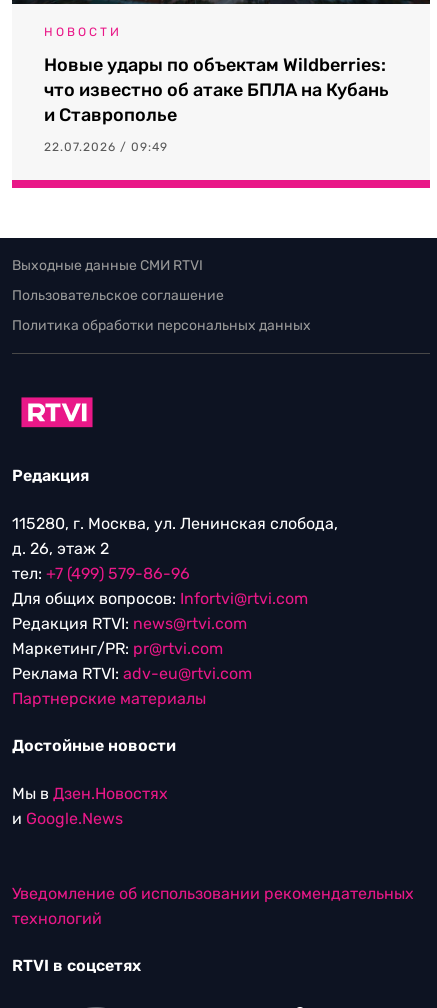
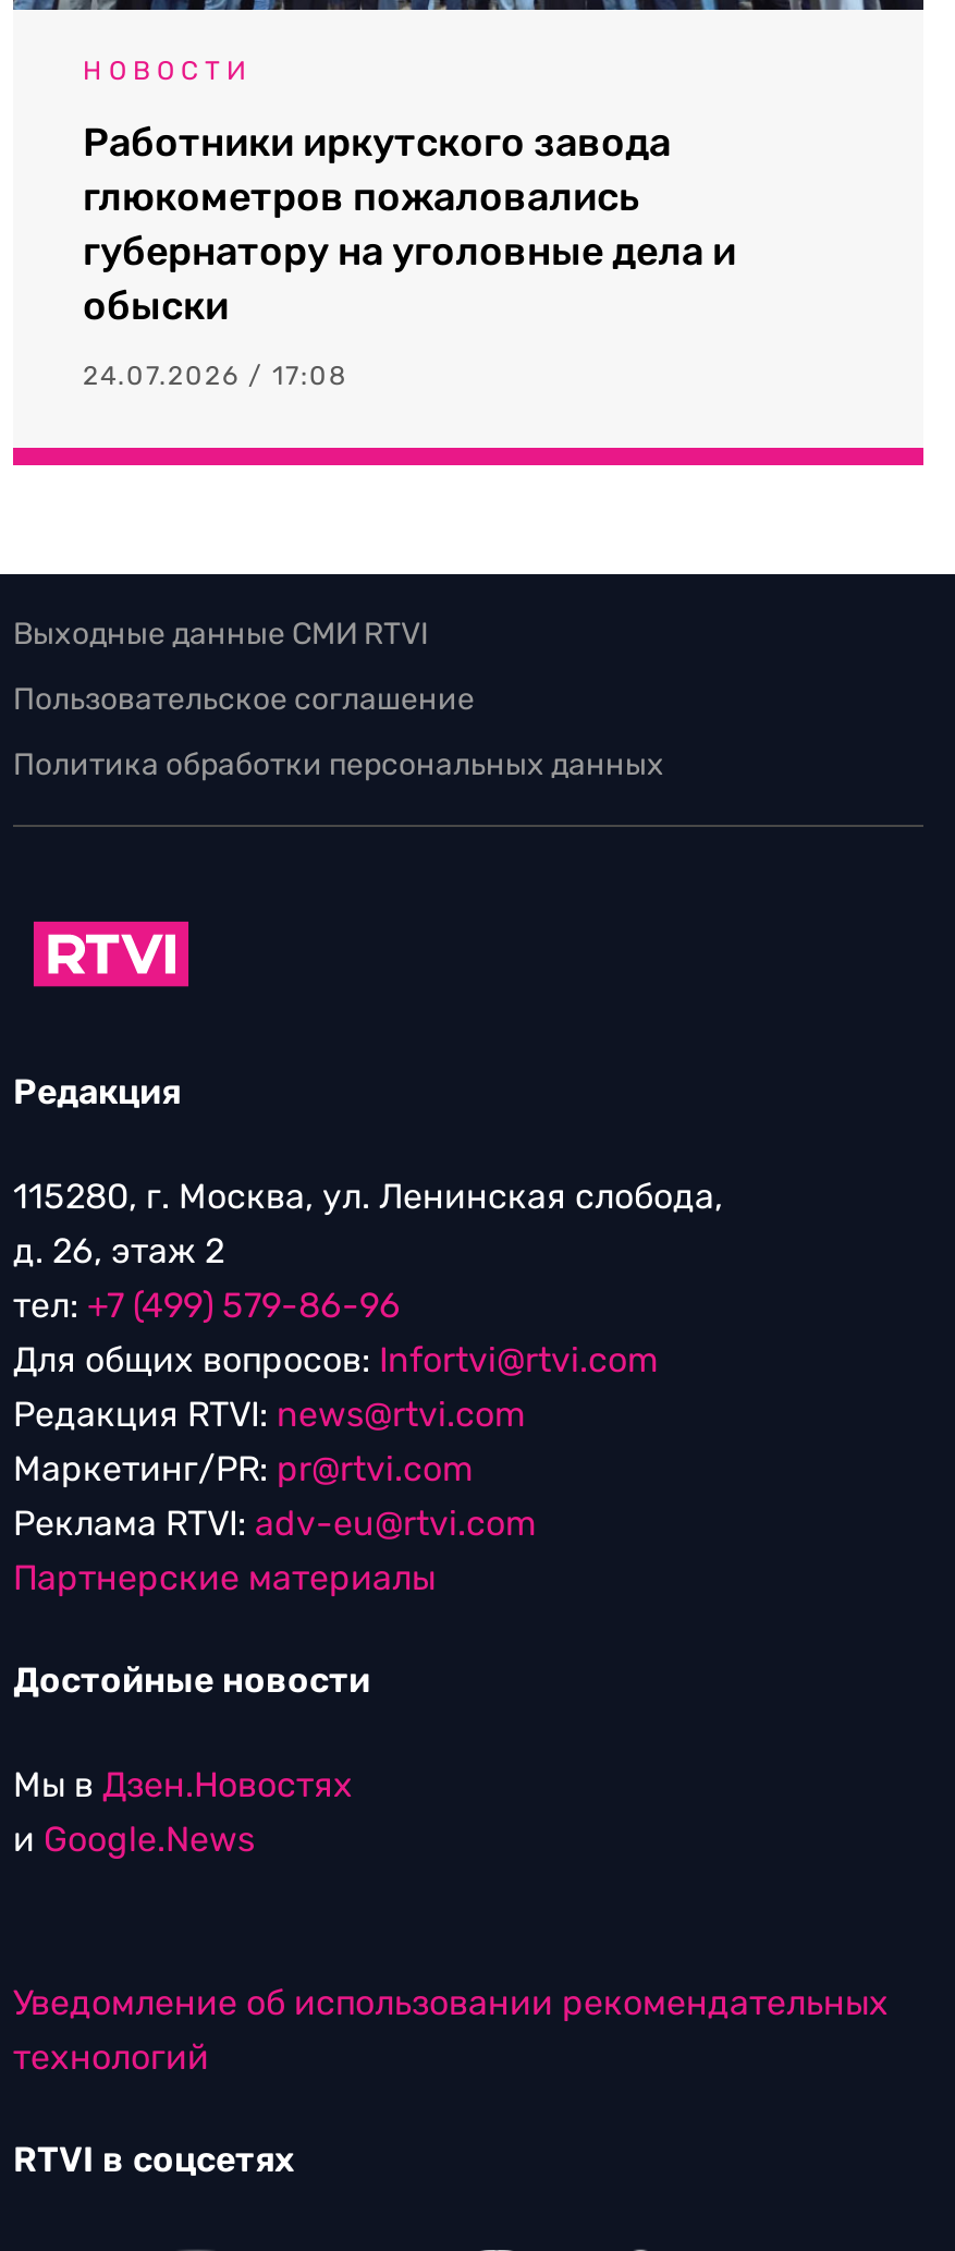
[44,54,389,126] Новые удары по объектам Wildberries: | что известно об атаке БПЛА на Кубань | и Ставрополье -> [83,117,736,329] Работники иркутского завода | глюкометров пожаловались | губернатору на уголовные дела и | обыски
[44,140,168,154] 22.07.2026 / 09:49 -> [83,359,348,390] 24.07.2026 / 17:08

